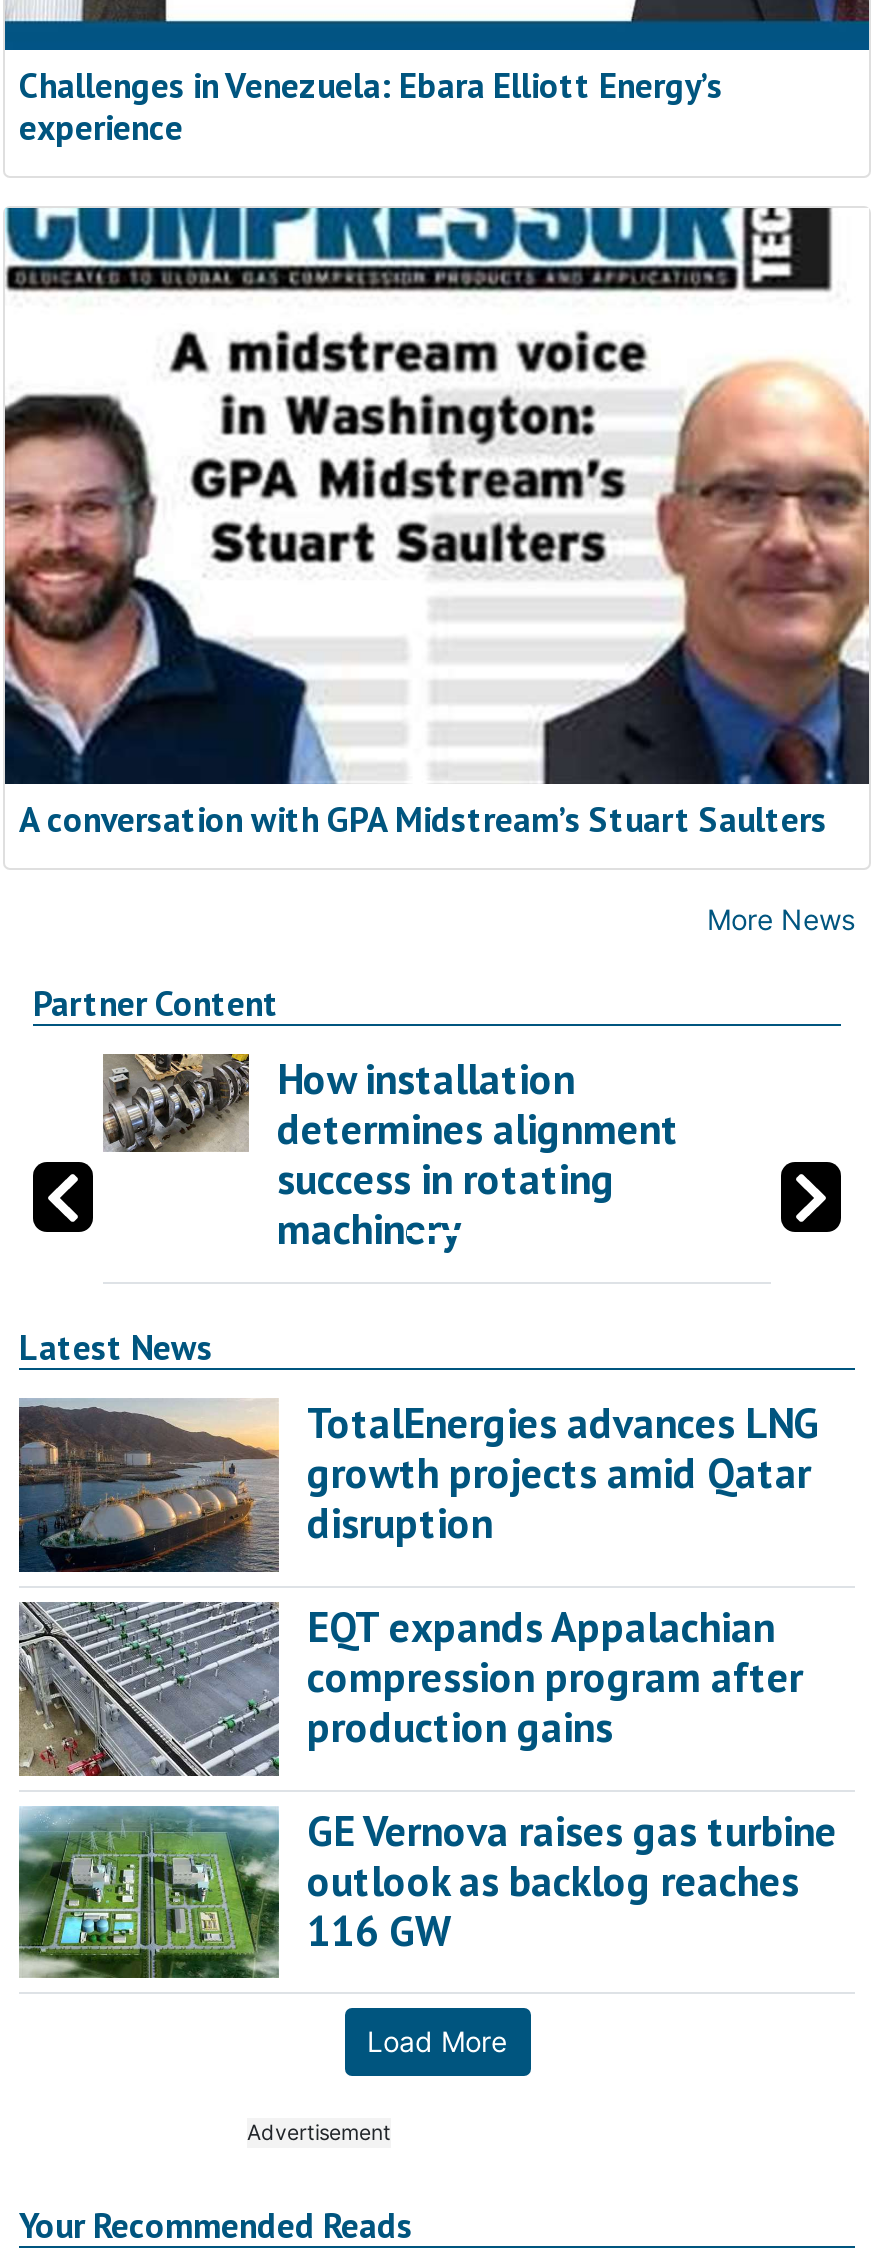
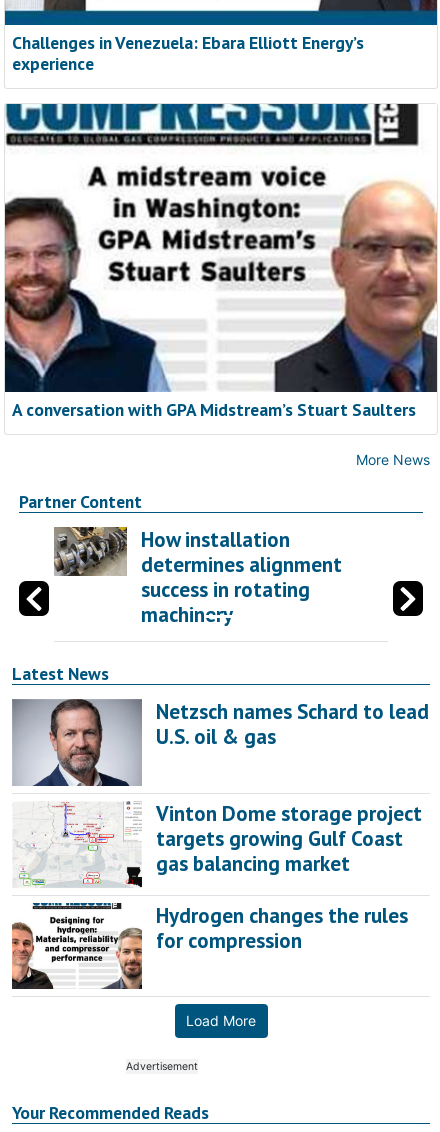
[19,1396,819,1574] [image] | TotalEnergies advances LNG | growth projects amid Qatar | disruption -> [13,698,429,787] [image] | Netzsch names Schard to lead | U.S. oil & gas
[17,1600,803,1778] [image] | EQT expands Appalachian | compression program after | production gains -> [12,800,422,888] [image] | Vinton Dome storage project | targets growing Gulf Coast | gas balancing market
[17,1803,837,1980] [image] | GE Vernova raises gas turbine | outlook as backlog reaches | 116 GW -> [11,901,408,989] [image] | Hydrogen changes the rules | for compression

